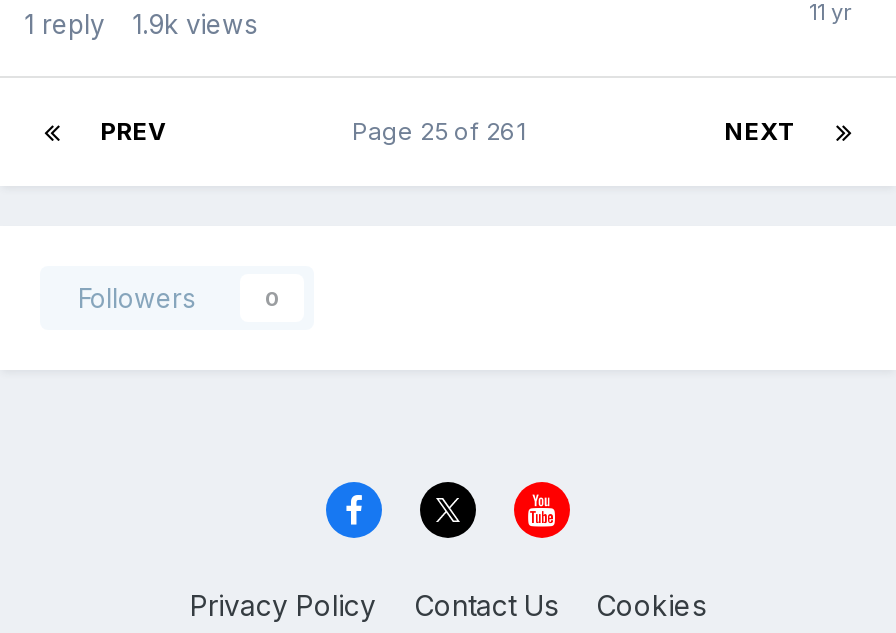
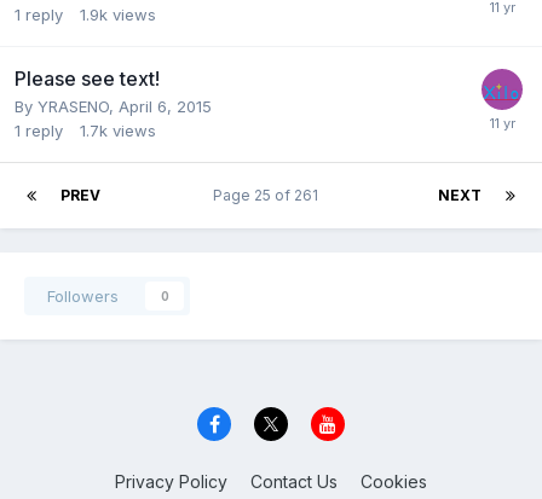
none -> [15,66,212,140] Please see text! | By YRASENO, April 6, 2015 | 1 reply | 1.7k views
none -> [480,68,524,111] [image]

